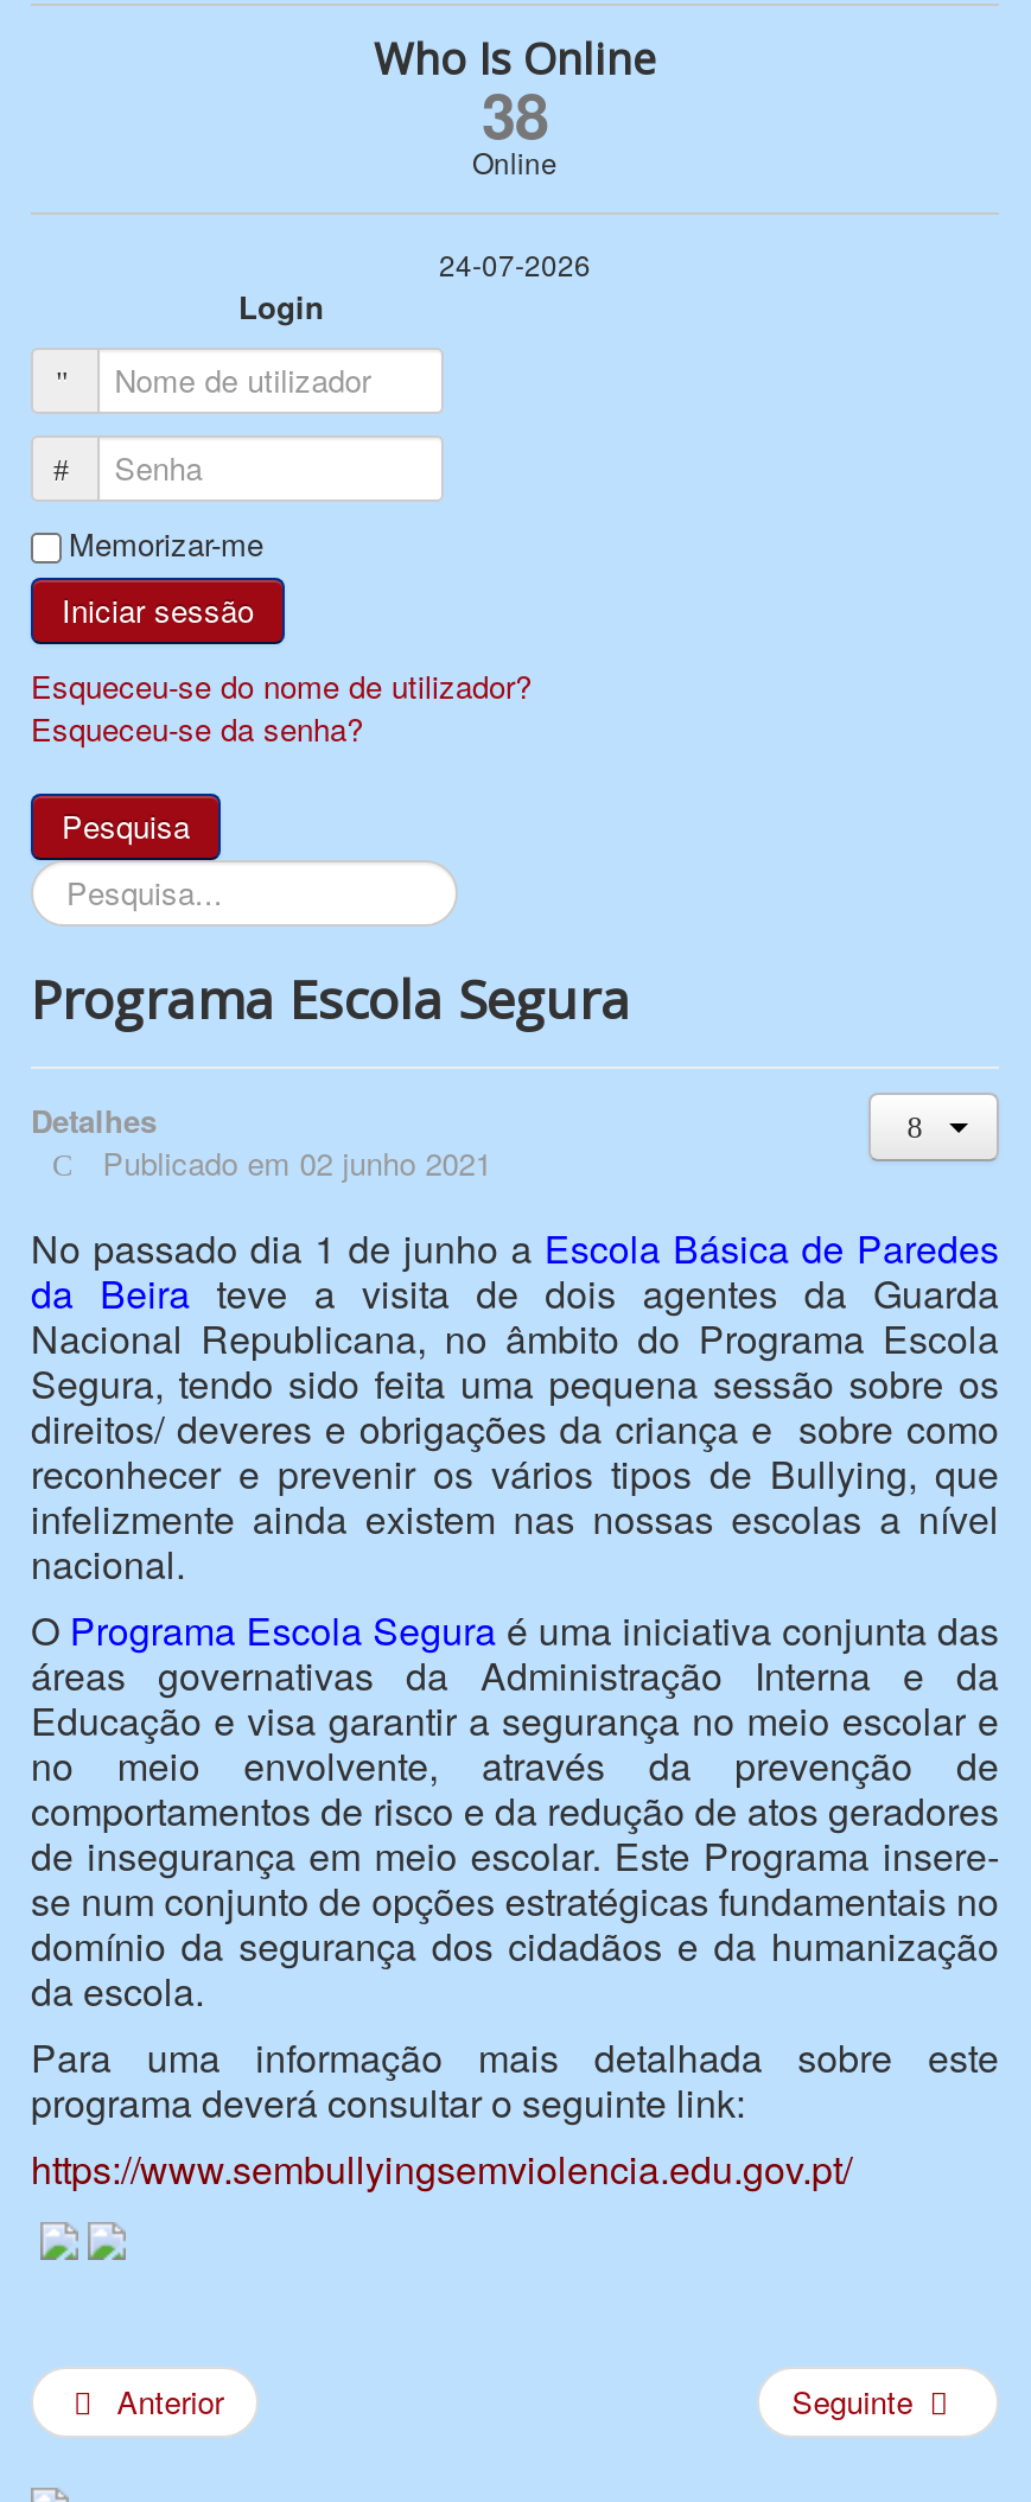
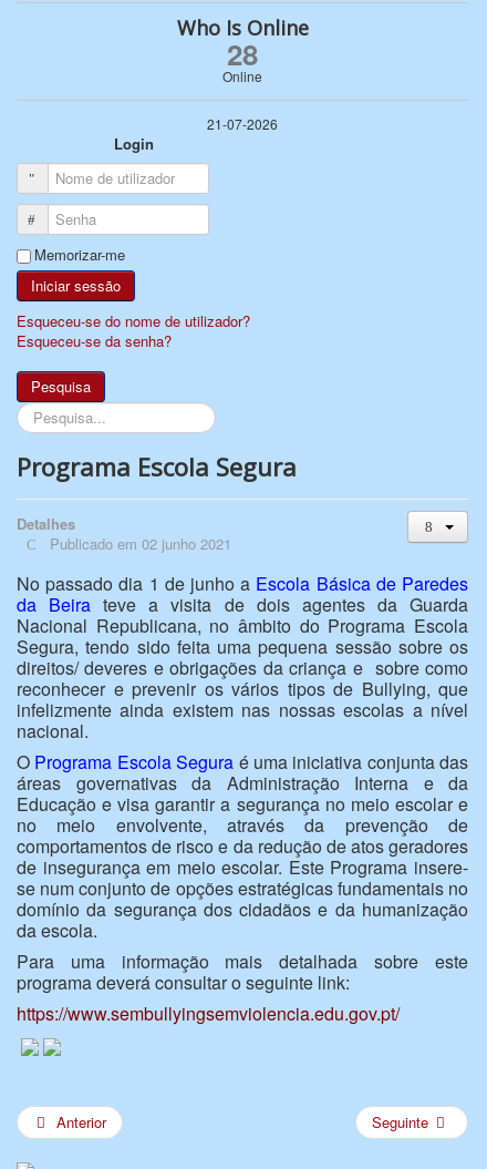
[482,70,548,158] 38 -> [227,33,258,74] 28
[439,243,591,283] 24-07-2026 -> [207,114,278,133] 21-07-2026

